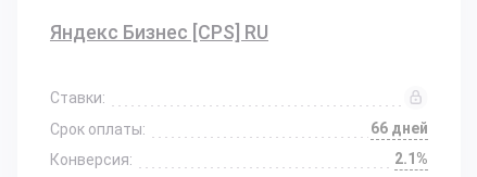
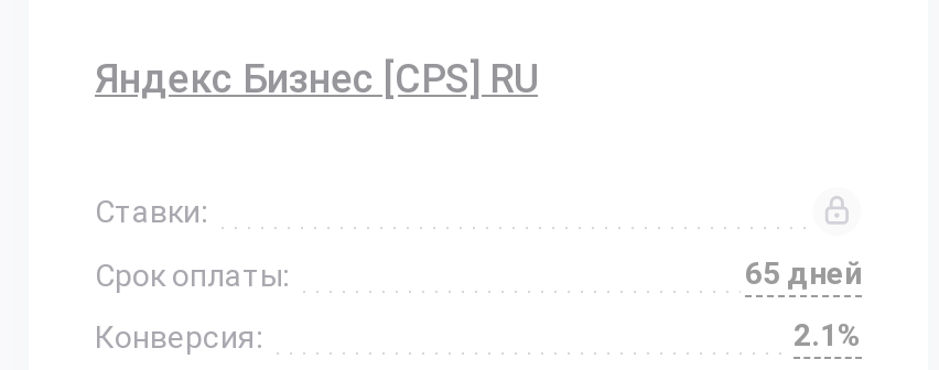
[371,119,428,137] 66 дней -> [745,255,862,291] 65 дней

